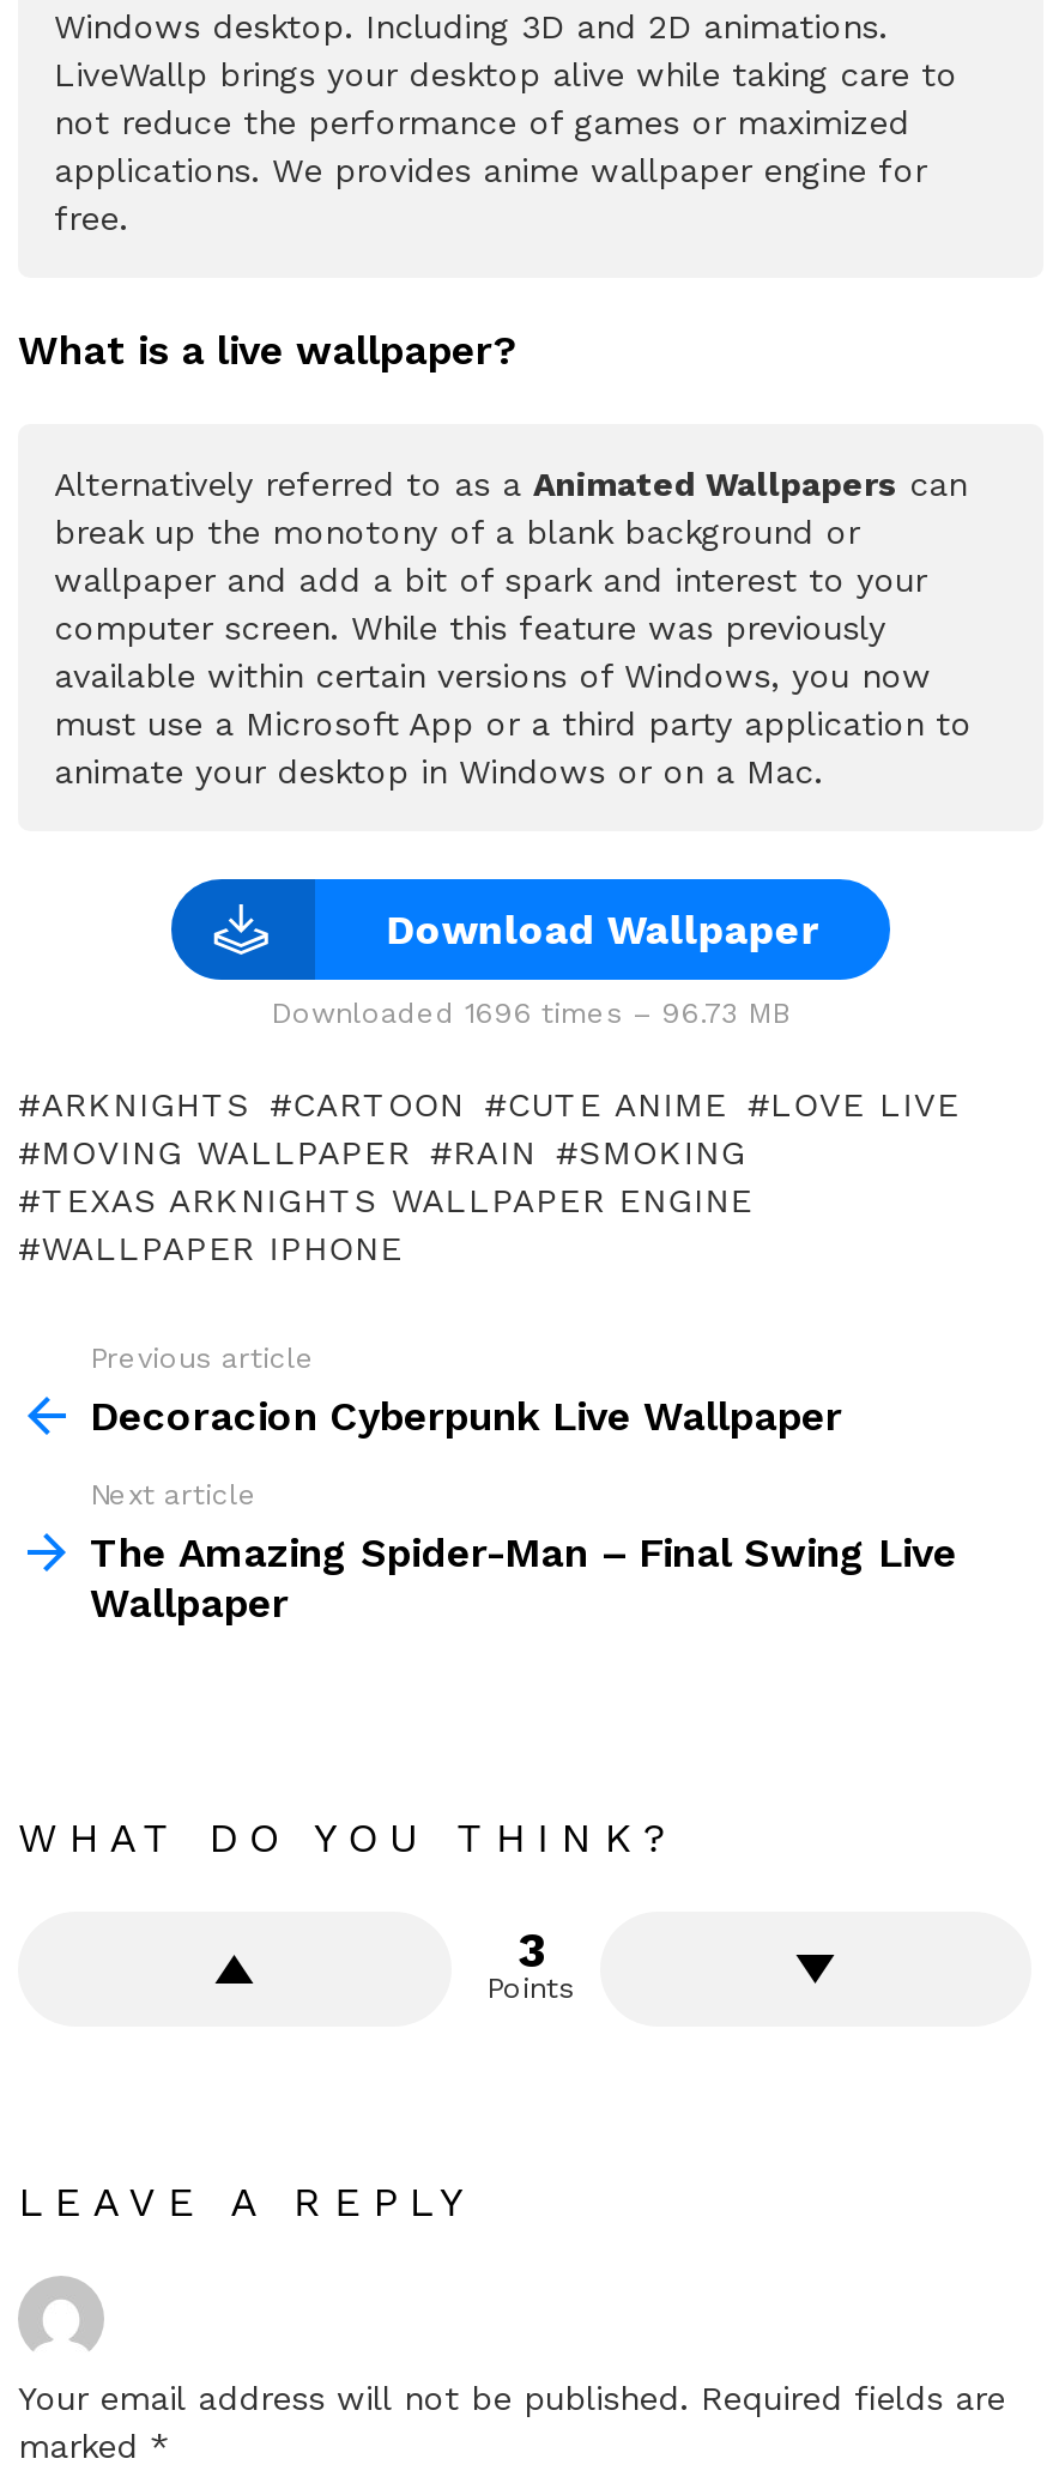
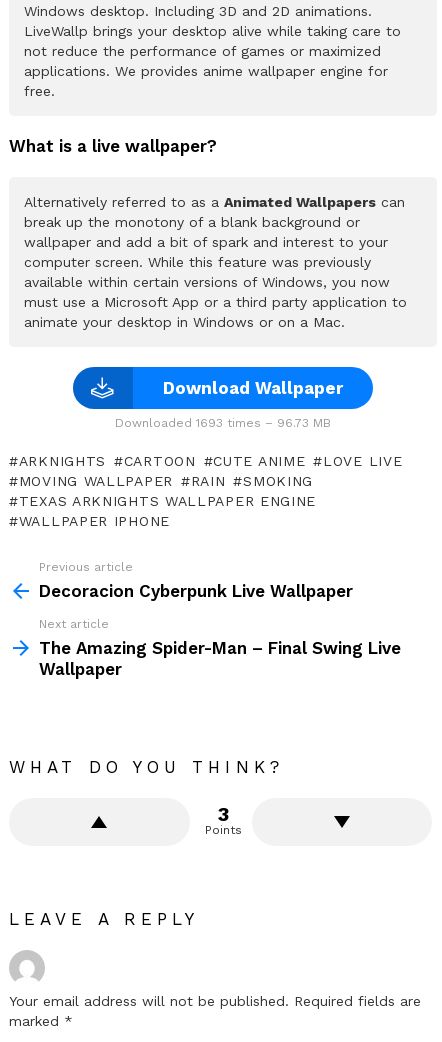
[271,995,791,1029] Downloaded 1696 times – 96.73 MB -> [115,415,331,429] Downloaded 1693 times – 96.73 MB

